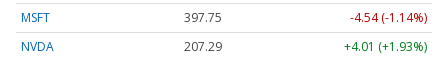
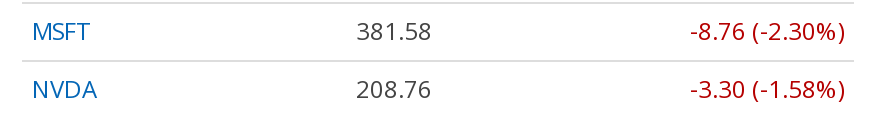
[184,8,222,25] 397.75 -> [356,13,432,47] 381.58
[350,8,427,25] -4.54 (-1.14%) -> [690,13,844,47] -8.76 (-2.30%)
[184,37,222,54] 207.29 -> [356,71,432,105] 208.76
[344,37,427,54] +4.01 (+1.93%) -> [690,71,844,105] -3.30 (-1.58%)

